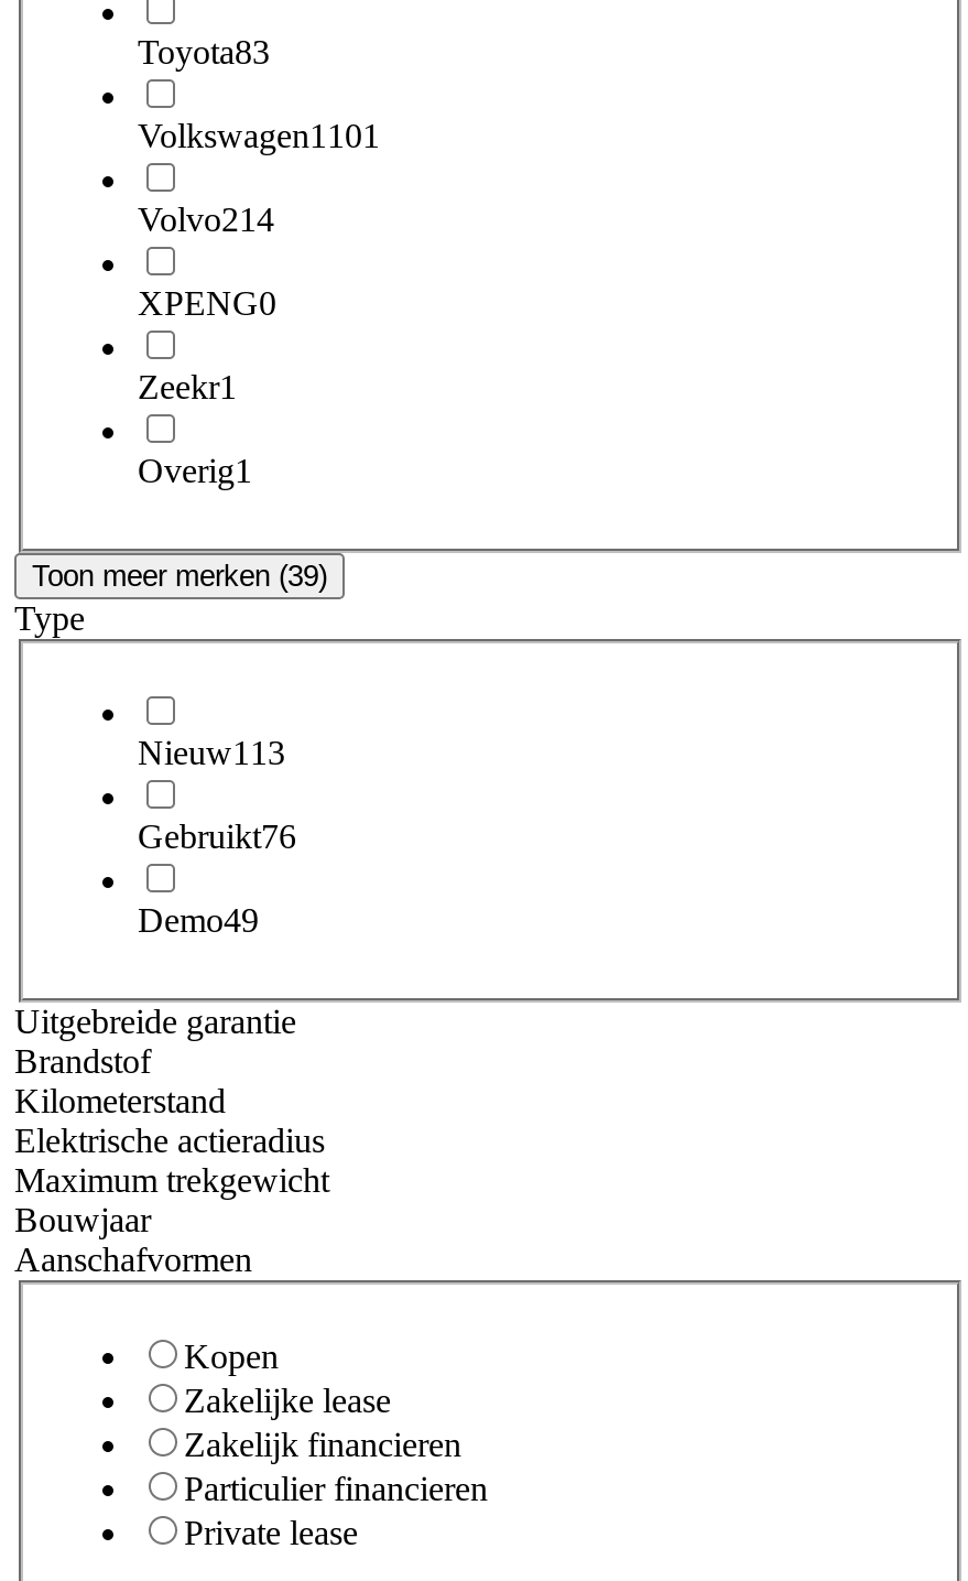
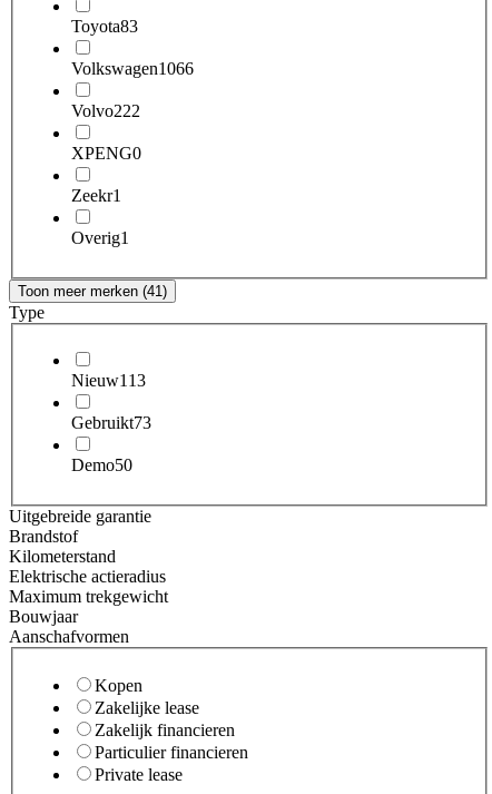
[138,116,380,153] Volkswagen1101 -> [71,59,194,78] Volkswagen1066
[138,200,274,237] Volvo214 -> [71,101,140,120] Volvo222
[32,559,327,592] Toon meer merken (39) -> [18,282,167,299] Toon meer merken (41)
[138,818,296,855] Gebruikt76 -> [71,413,151,432] Gebruikt73
[138,902,259,939] Demo49 -> [71,456,132,475] Demo50

